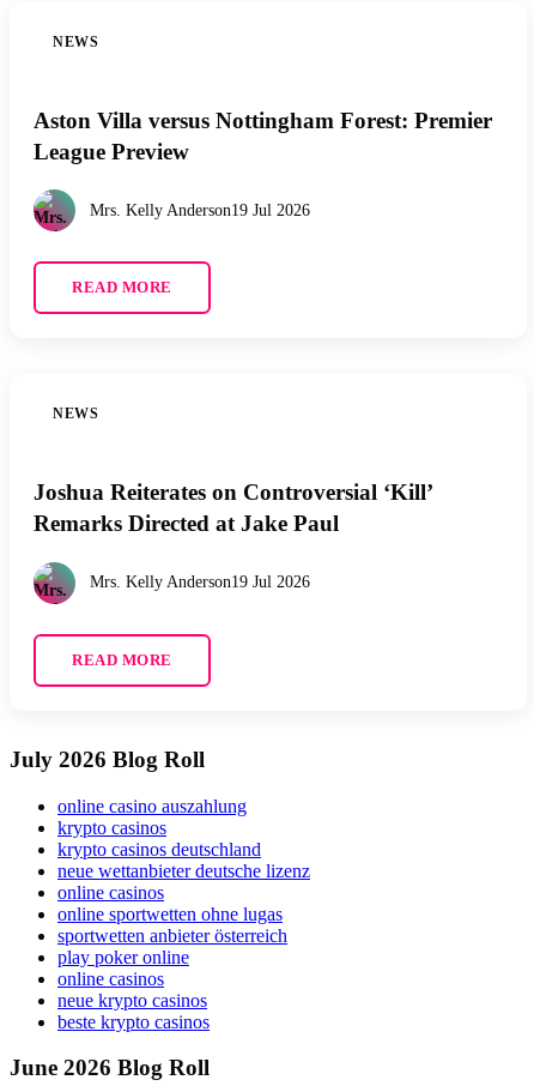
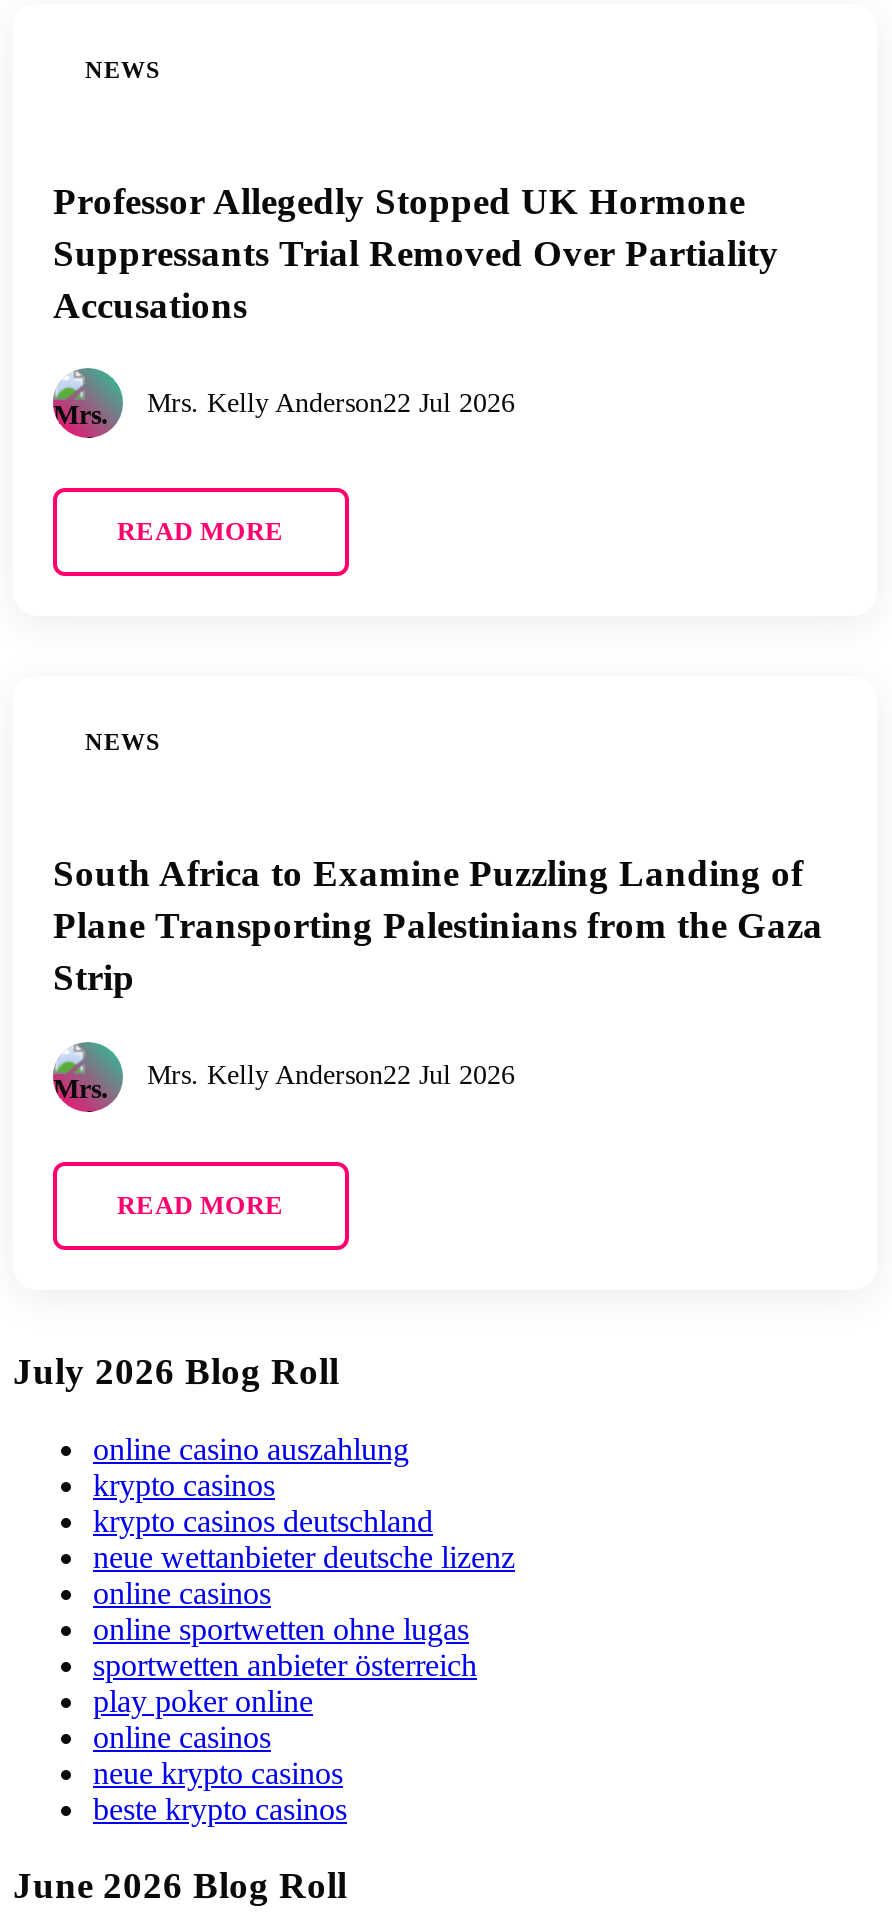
[34,108,492,164] Aston Villa versus Nottingham Forest: Premier | League Preview -> [53,180,779,326] Professor Allegedly Stopped UK Hormone | Suppressants Trial Removed Over Partiality | Accusations
[90,201,310,219] Mrs. Kelly Anderson19 Jul 2026 -> [147,388,515,418] Mrs. Kelly Anderson22 Jul 2026
[34,480,432,536] Joshua Reiterates on Controversial ‘Kill’ | Remarks Directed at Jake Paul -> [53,852,823,998] South Africa to Examine Puzzling Landing of | Plane Transporting Palestinians from the Gaza | Strip
[90,573,310,591] Mrs. Kelly Anderson19 Jul 2026 -> [147,1061,515,1091] Mrs. Kelly Anderson22 Jul 2026

